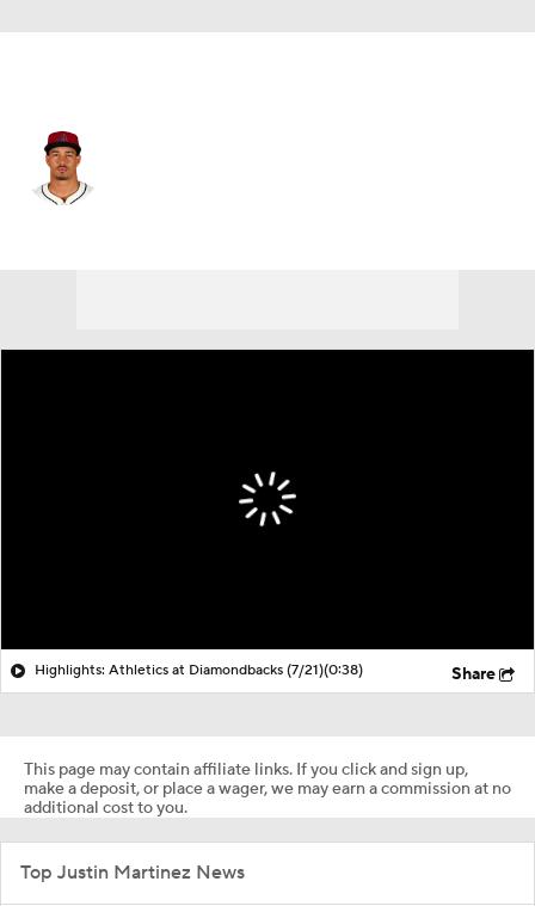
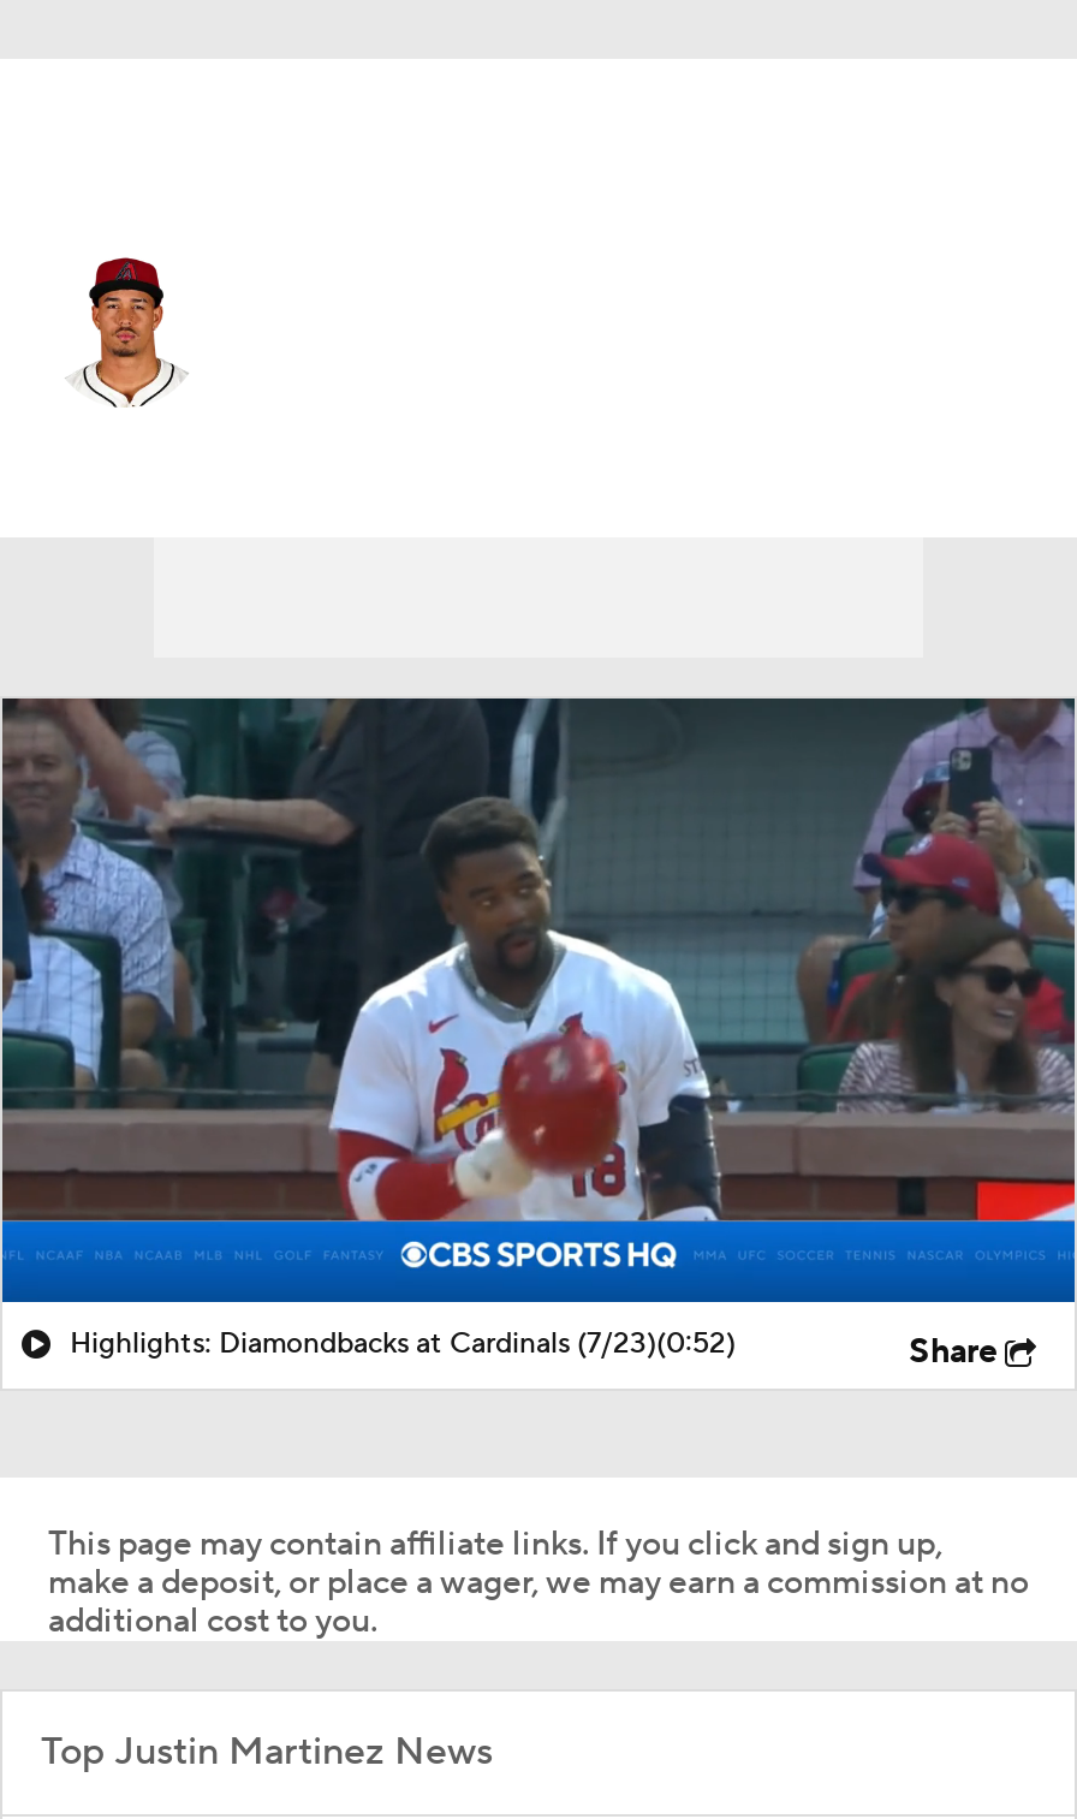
none -> [7,696,1070,1304] [image]
[35,661,363,679] Highlights: Athletics at Diamondbacks (7/21)(0:38) -> [70,1326,736,1362] Highlights: Diamondbacks at Cardinals (7/23)(0:52)

